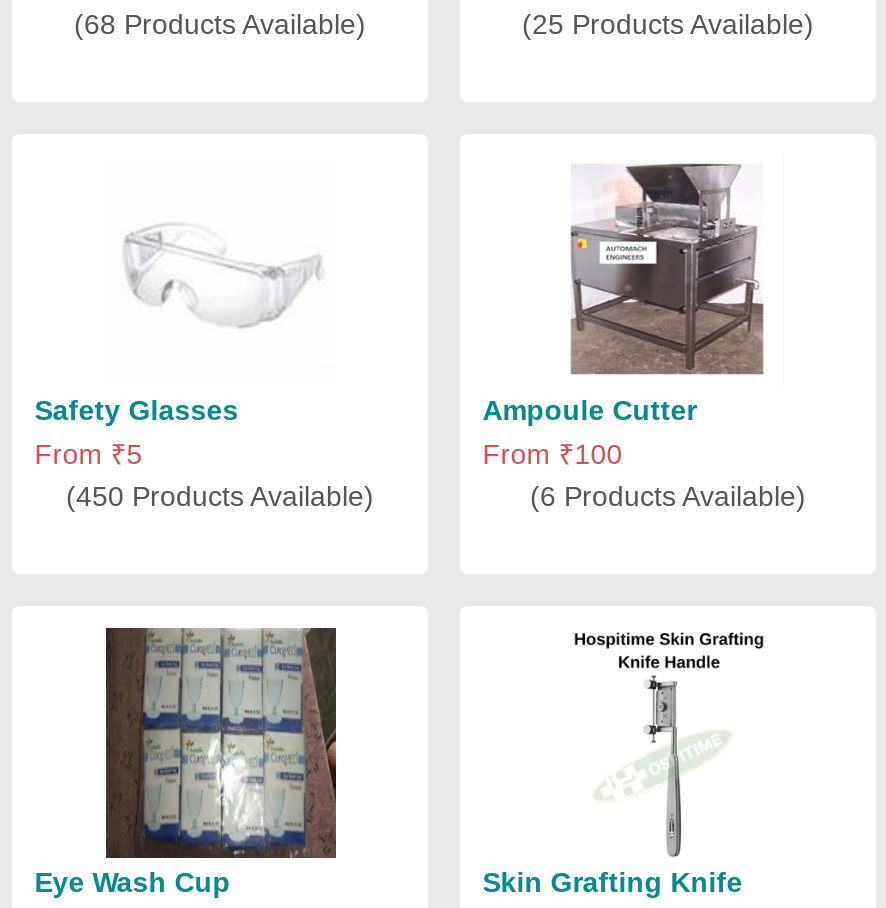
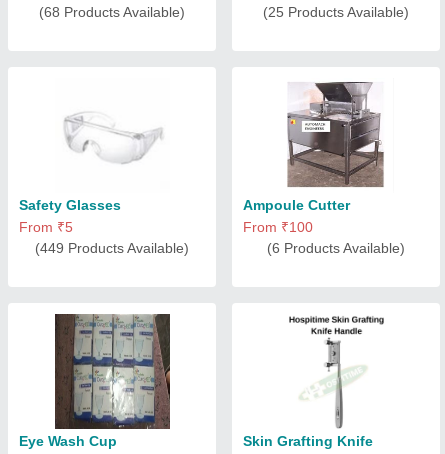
[66,480,374,512] (450 Products Available) -> [35,240,189,256] (449 Products Available)

